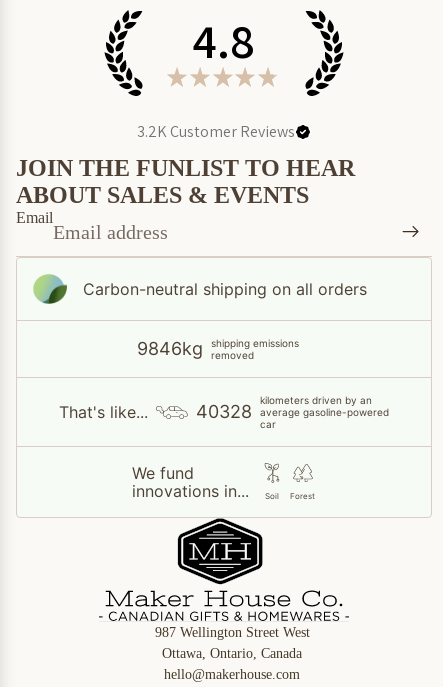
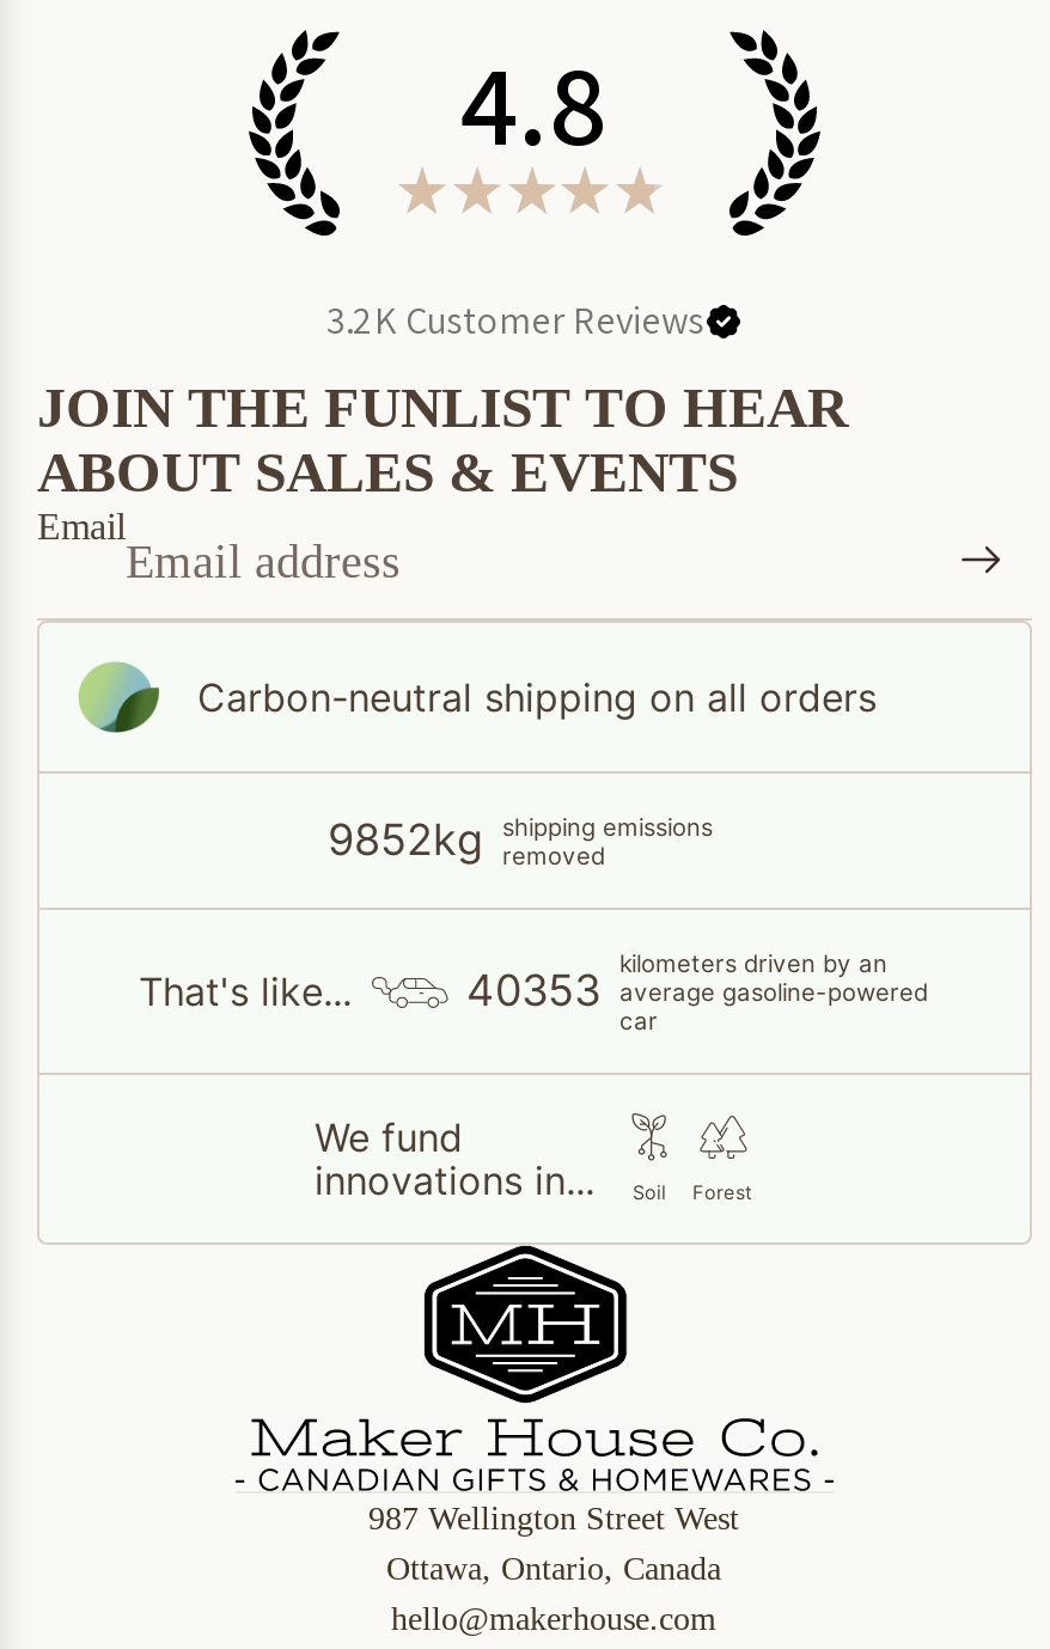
[137,337,299,361] 9846kg shipping emissions removed -> [328,813,713,870] 9852kg shipping emissions removed
[195,401,388,422] 40328 average gasoline-powered -> [466,966,928,1016] 40353 average gasoline-powered

